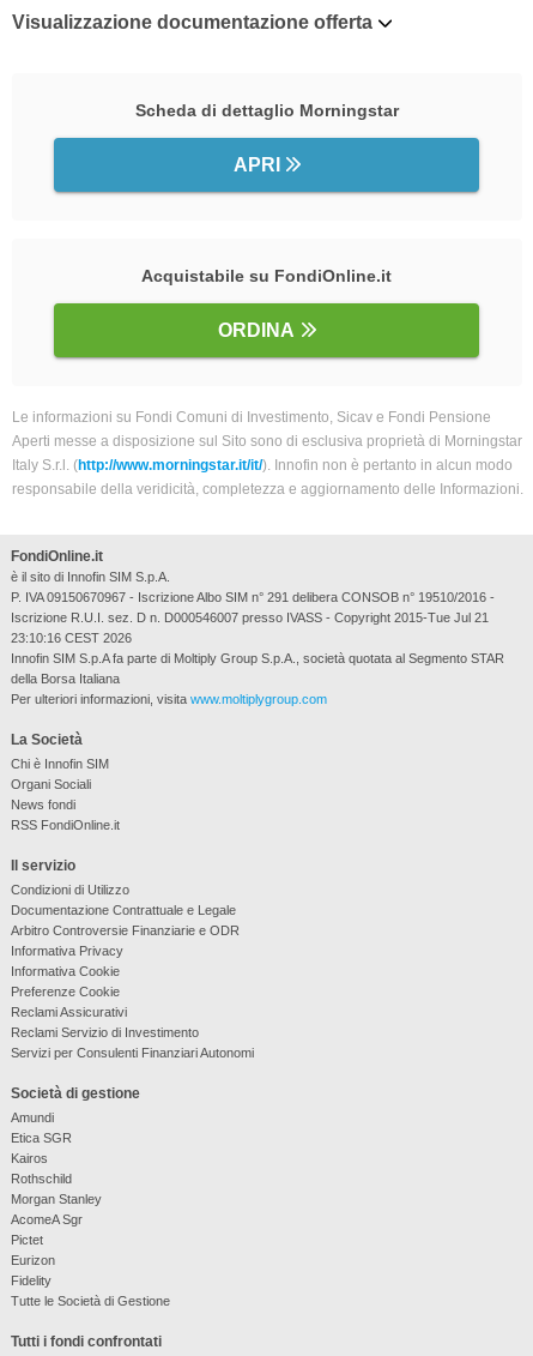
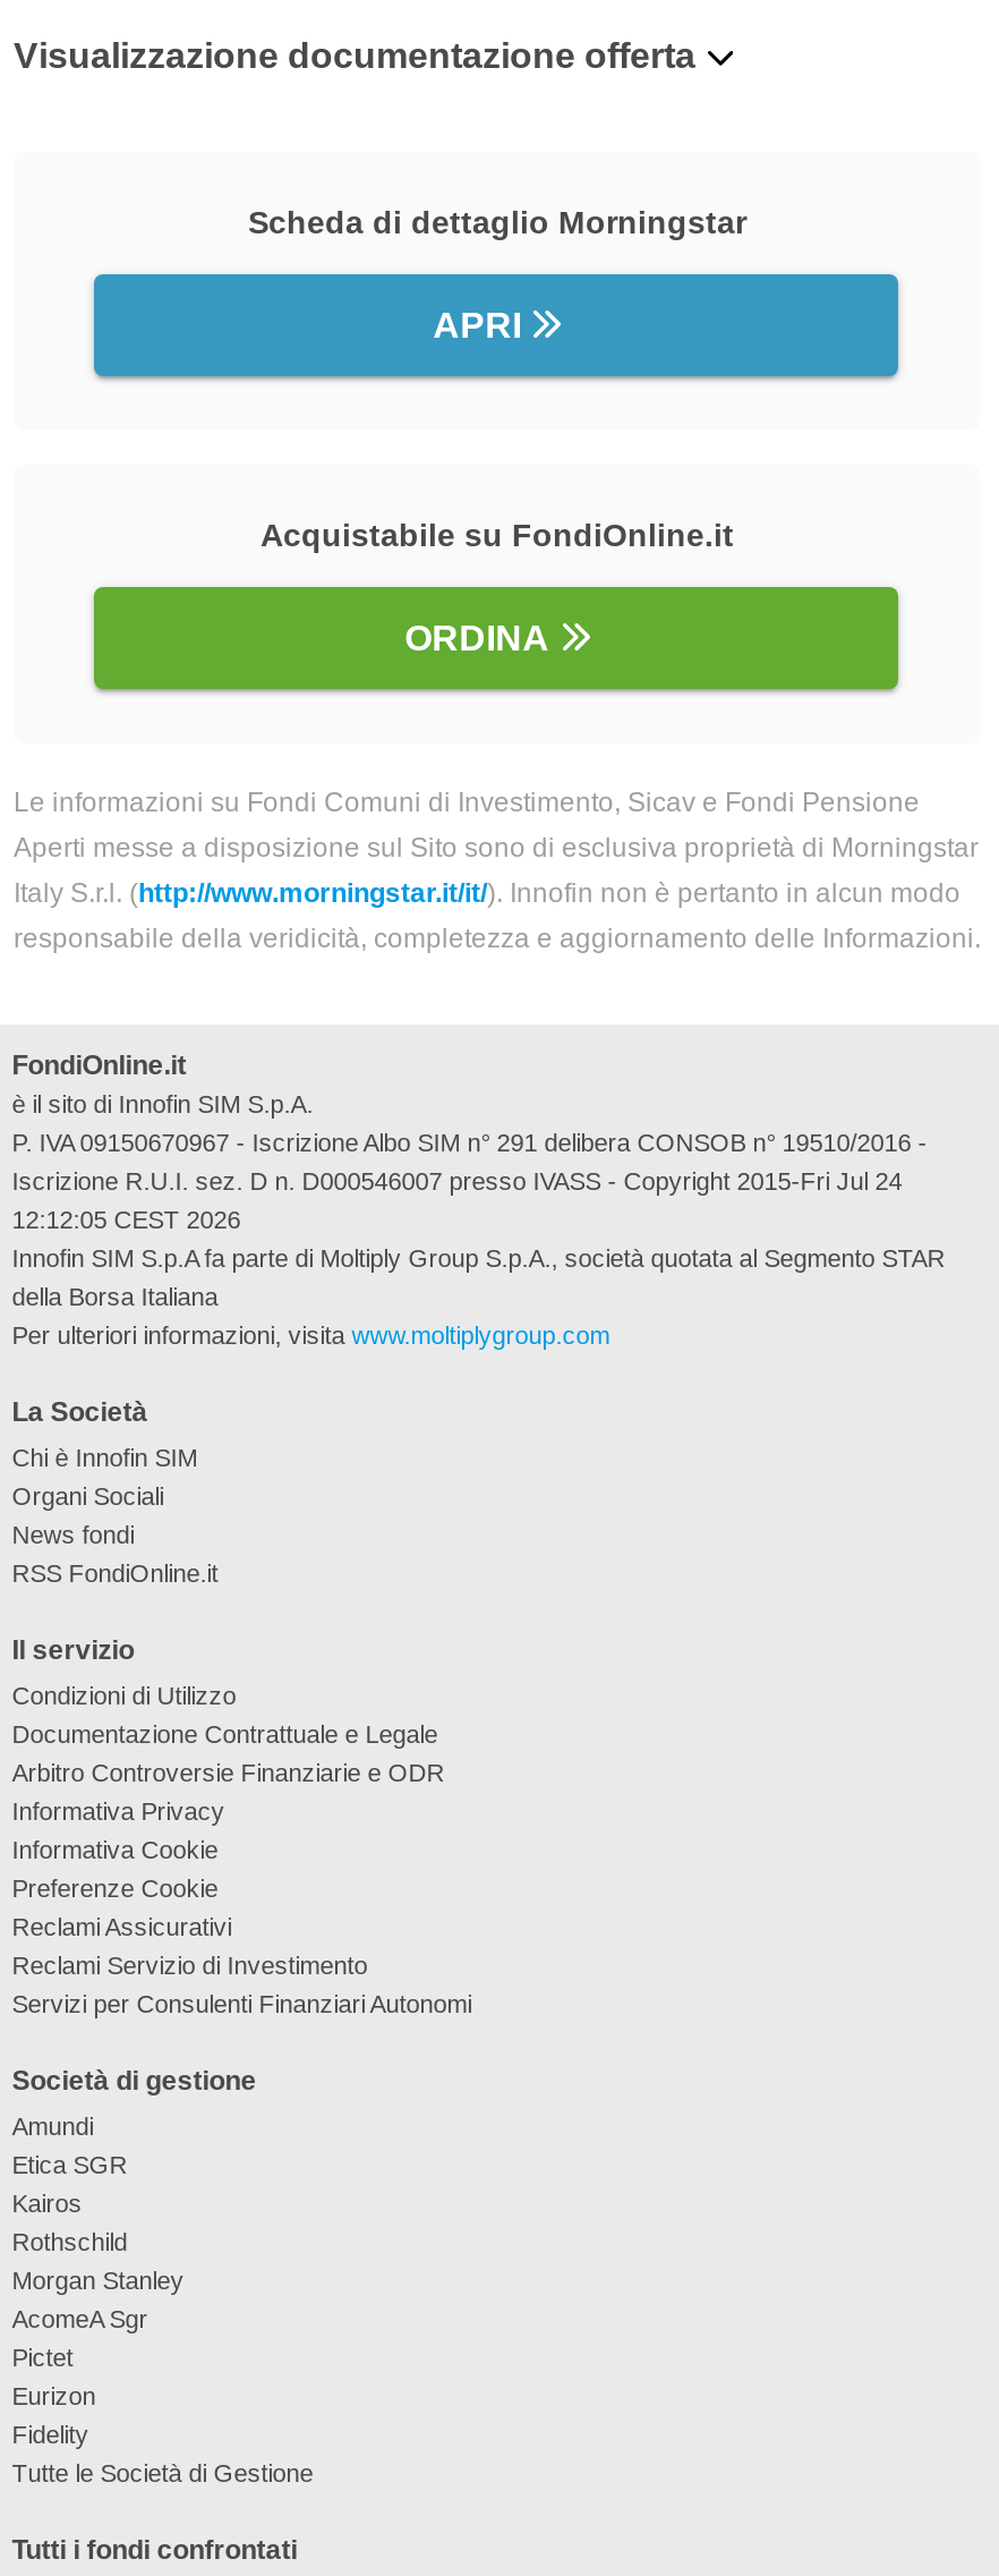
[11,610,488,625] Iscrizione R.U.I. sez. D n. D000546007 presso IVASS - Copyright 2015-Tue Jul 21 -> [12,1167,902,1194] Iscrizione R.U.I. sez. D n. D000546007 presso IVASS - Copyright 2015-Fri Jul 24
[11,631,132,645] 23:10:16 CEST 2026 -> [12,1206,241,1233] 12:12:05 CEST 2026

